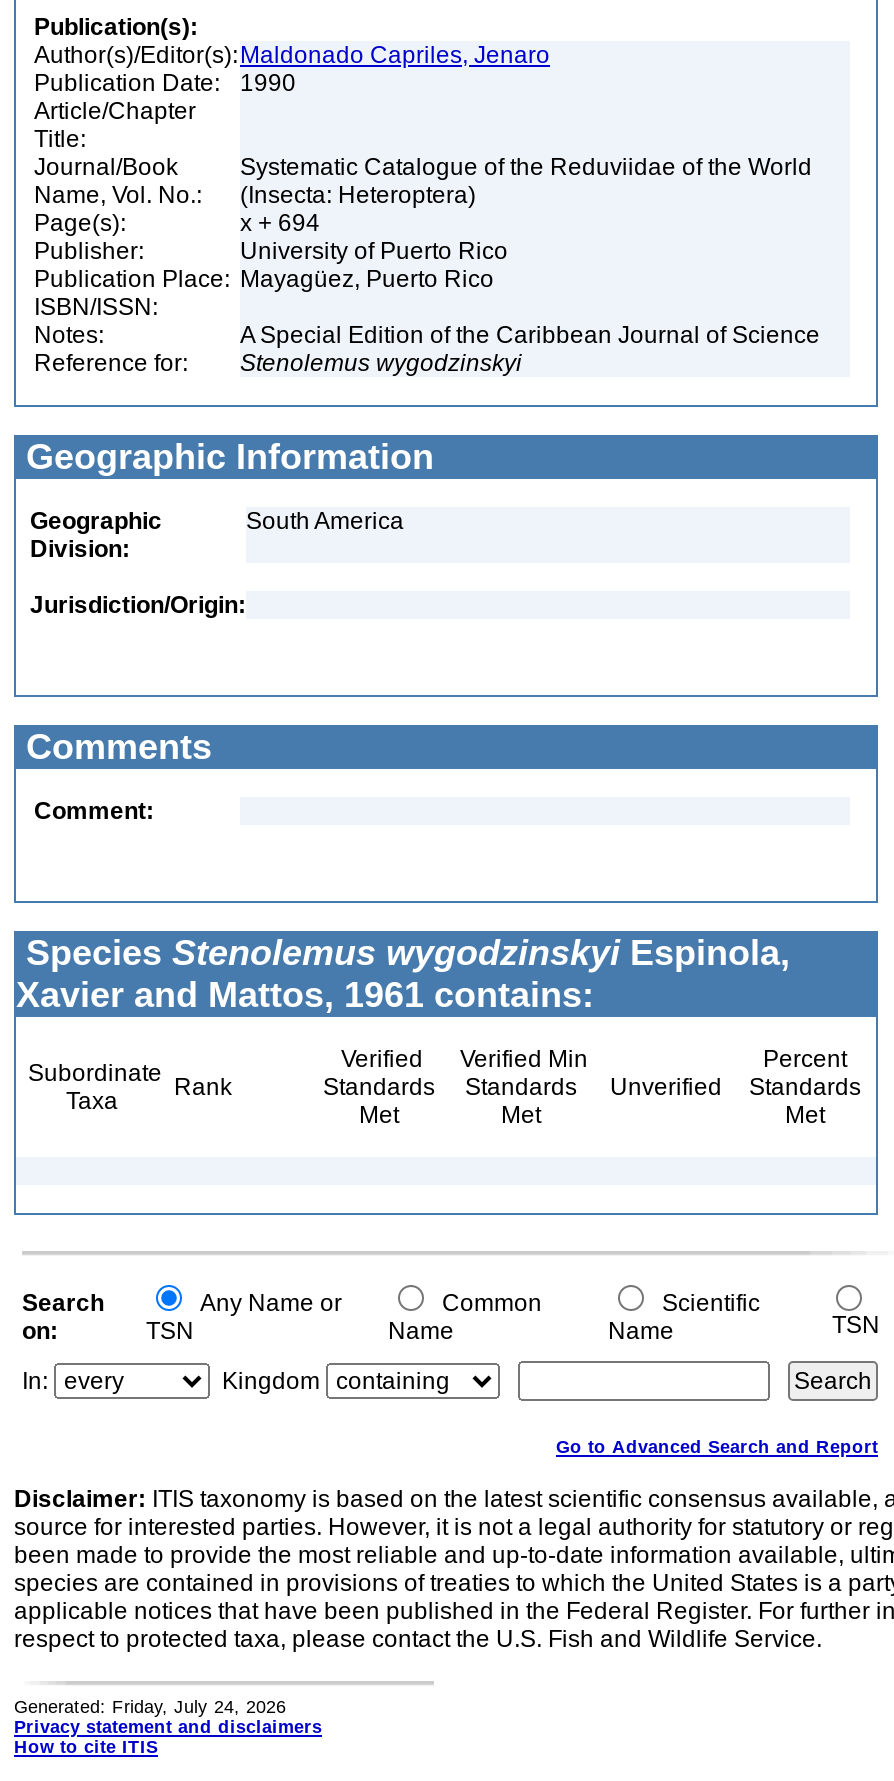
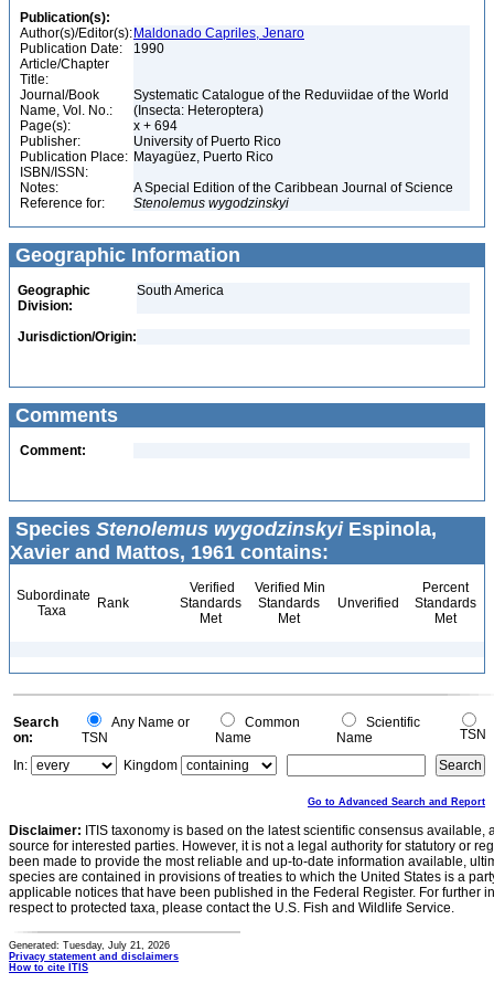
[14,1697,286,1717] Generated: Friday, July 24, 2026 -> [9,940,170,951] Generated: Tuesday, July 21, 2026

